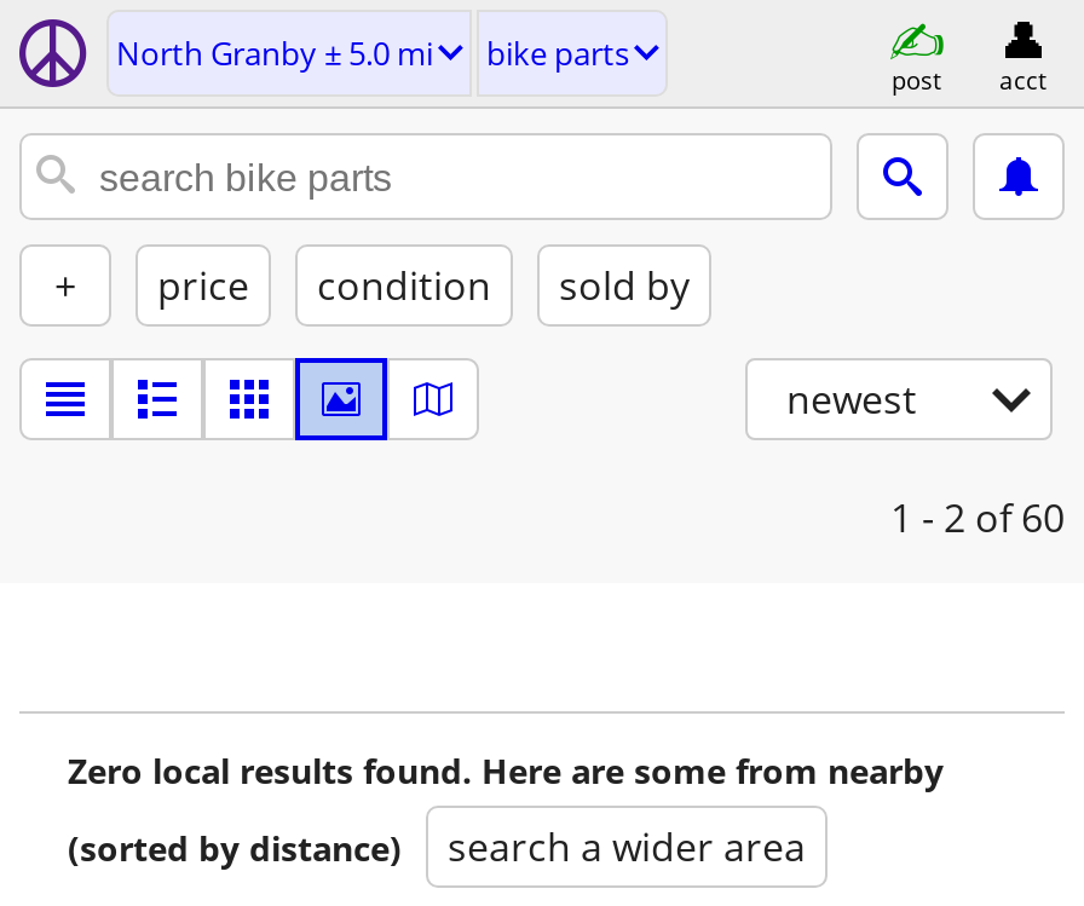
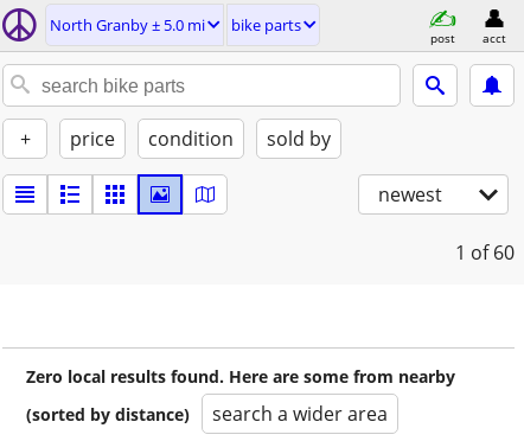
[890,491,1065,544] 1 - 2 of 60 -> [455,239,515,266] 1 of 60

